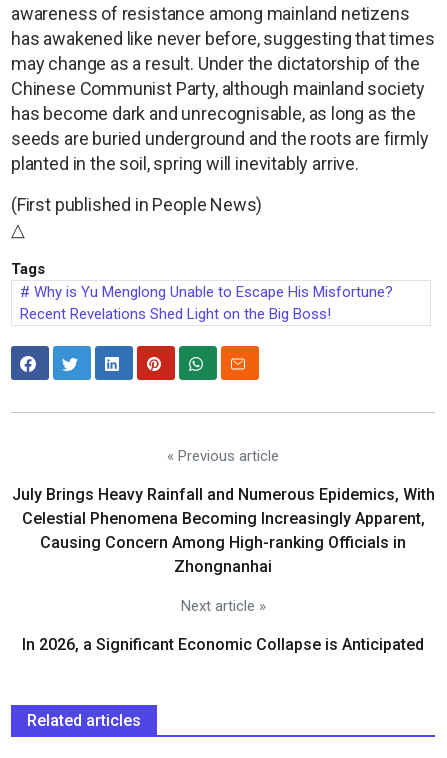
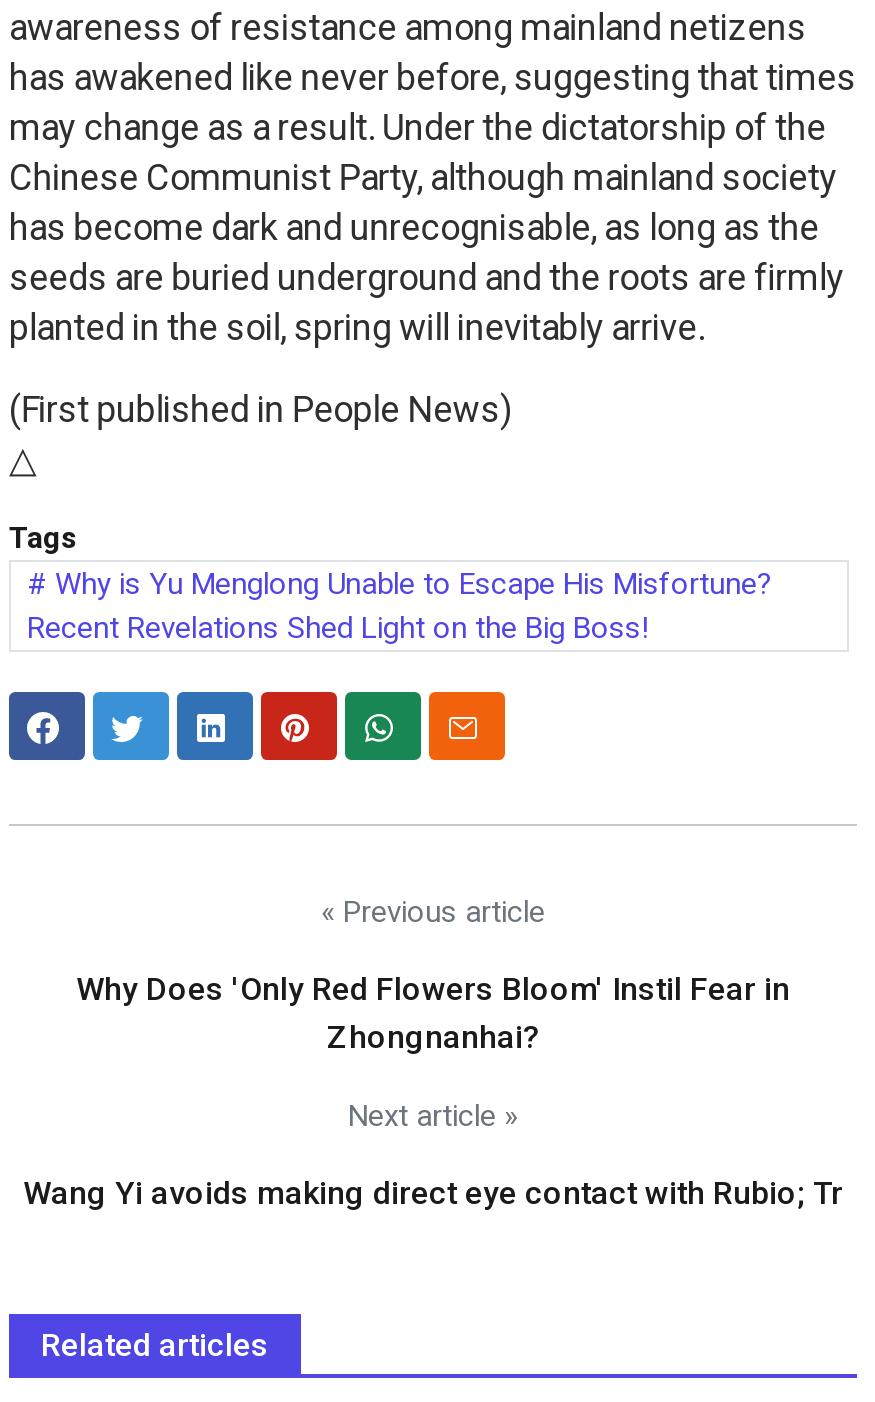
[11,485,434,576] July Brings Heavy Rainfall and Numerous Epidemics, With | Celestial Phenomena Becoming Increasingly Apparent, | Causing Concern Among High-ranking Officials in | Zhongnanhai -> [76,970,790,1056] Why Does 'Only Red Flowers Bloom' Instil Fear in | Zhongnanhai?
[22,635,424,654] In 2026, a Significant Economic Collapse is Anticipated -> [23,1174,843,1212] Wang Yi avoids making direct eye contact with Rubio; Tr

